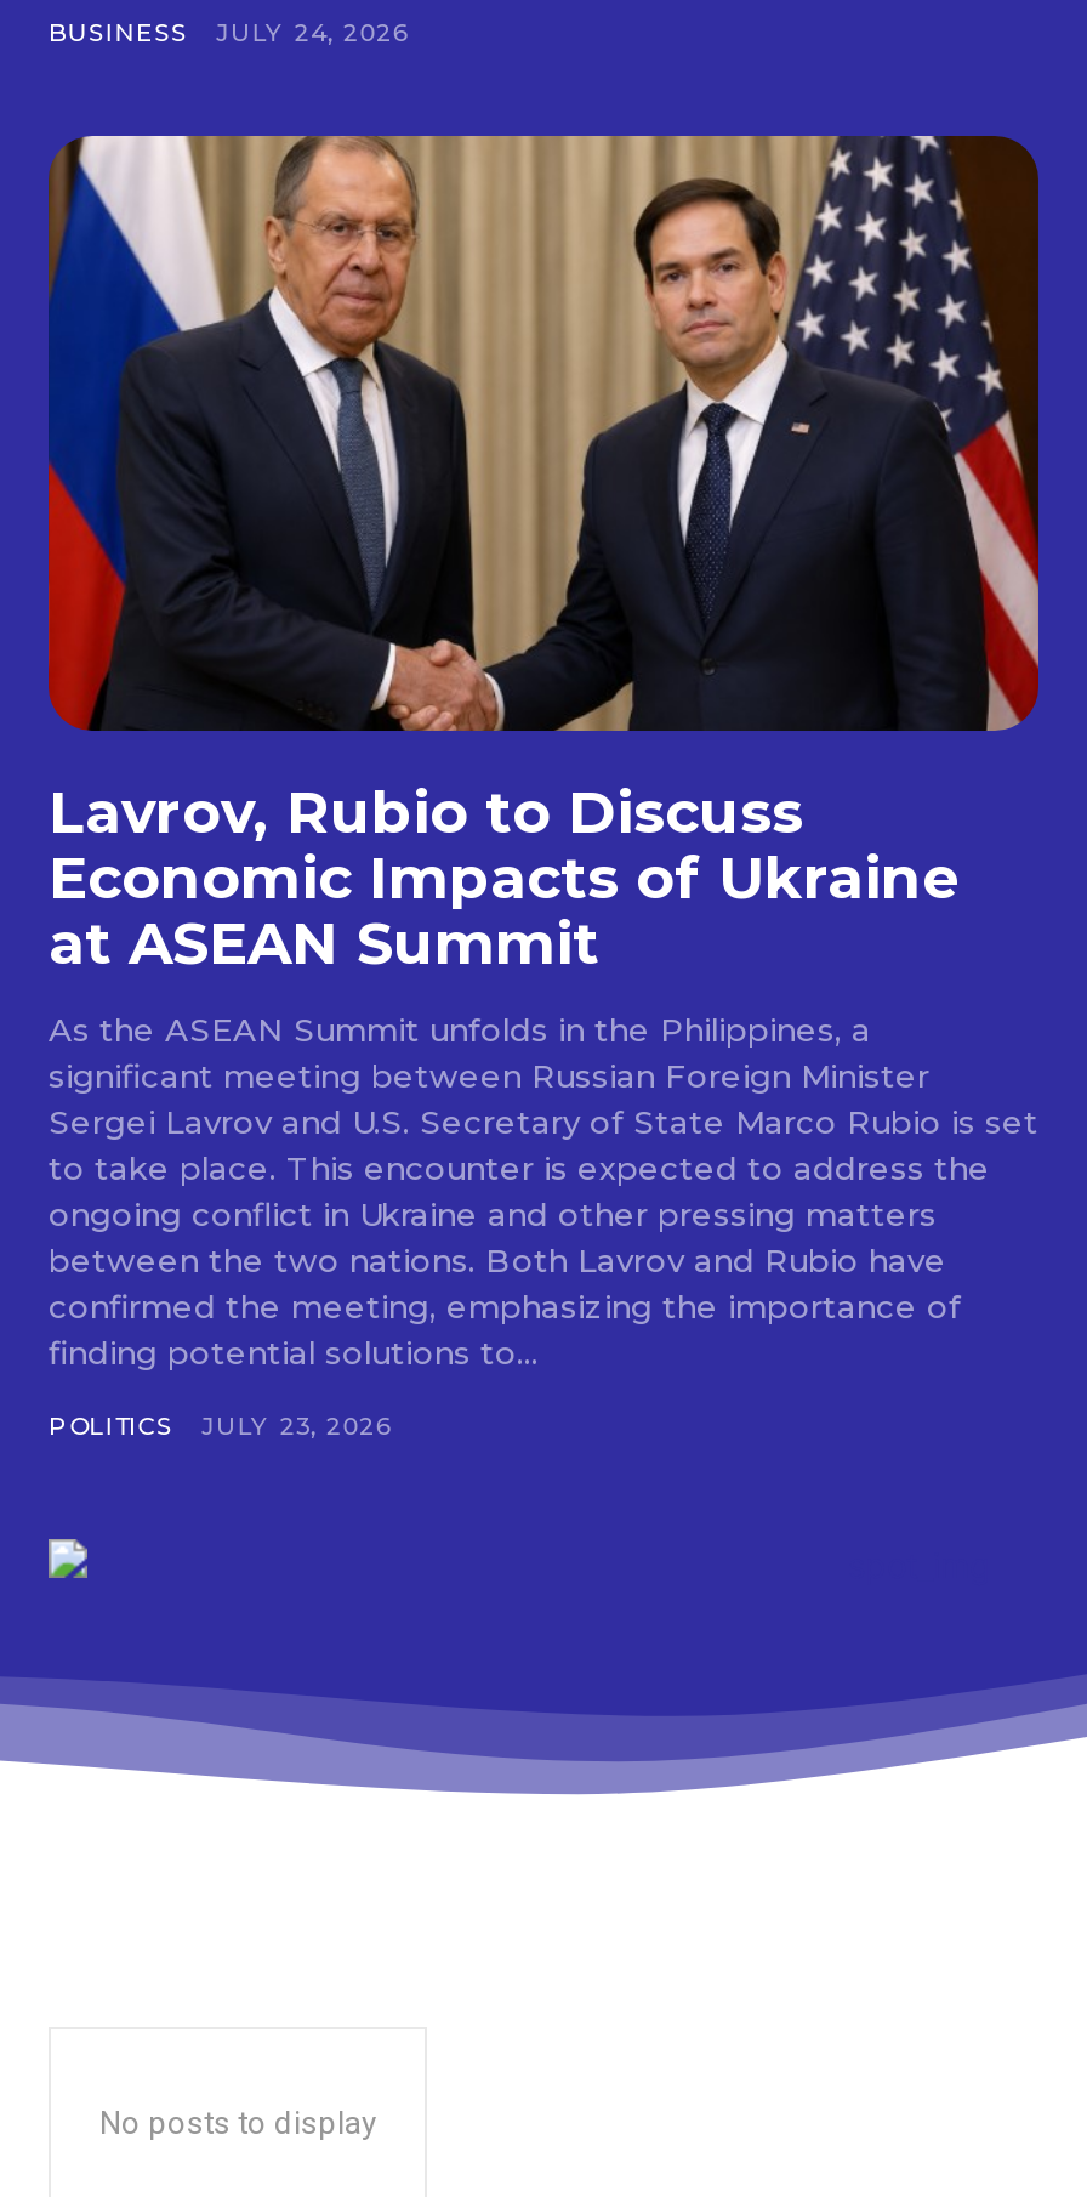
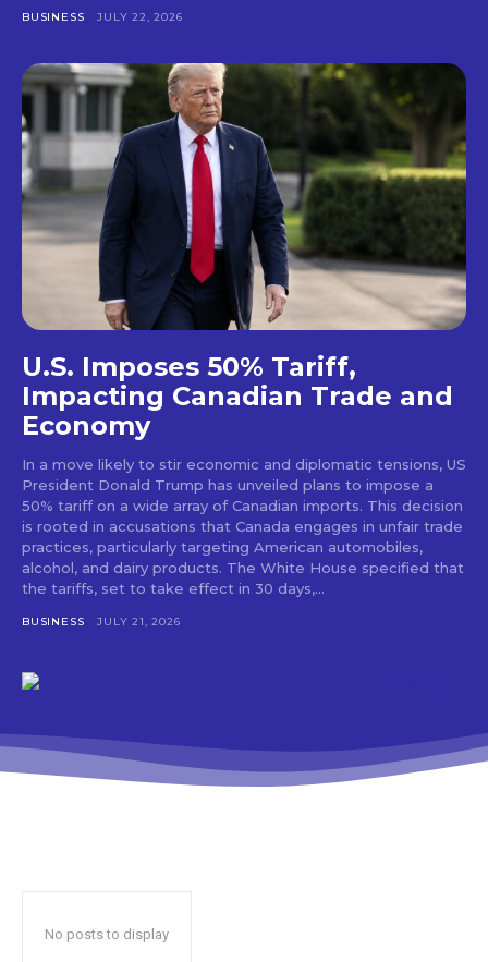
[49,17,407,48] BUSINESS JULY 24, 2026 -> [22,10,183,24] BUSINESS JULY 22, 2026
[46,134,1041,1371] [image] | Lavrov, Rubio to Discuss | Economic Impacts of Ukraine | at ASEAN Summit | As the ASEAN Summit unfolds in the Philippines, a | significant meeting between Russian Foreign Minister | Sergei Lavrov and U.S. Secretary of State Marco Rubio is set | to take place. This encounter is expected to address the | ongoing conflict in Ukraine and other pressing matters | between the two nations. Both Lavrov and Rubio have | confirmed the meeting, emphasizing the importance of | finding potential solutions to... -> [21,62,467,597] [image] | U.S. Imposes 50% Tariff, | Impacting Canadian Trade and | Economy | In a move likely to stir economic and diplomatic tensions, US | President Donald Trump has unveiled plans to impose a | 50% tariff on a wide array of Canadian imports. This decision | is rooted in accusations that Canada engages in unfair trade | practices, particularly targeting American automobiles, | alcohol, and dairy products. The White House specified that | the tariffs, set to take effect in 30 days,...
[49,1409,390,1441] POLITICS | JULY 23, 2026 -> [22,614,180,628] BUSINESS | JULY 21, 2026

